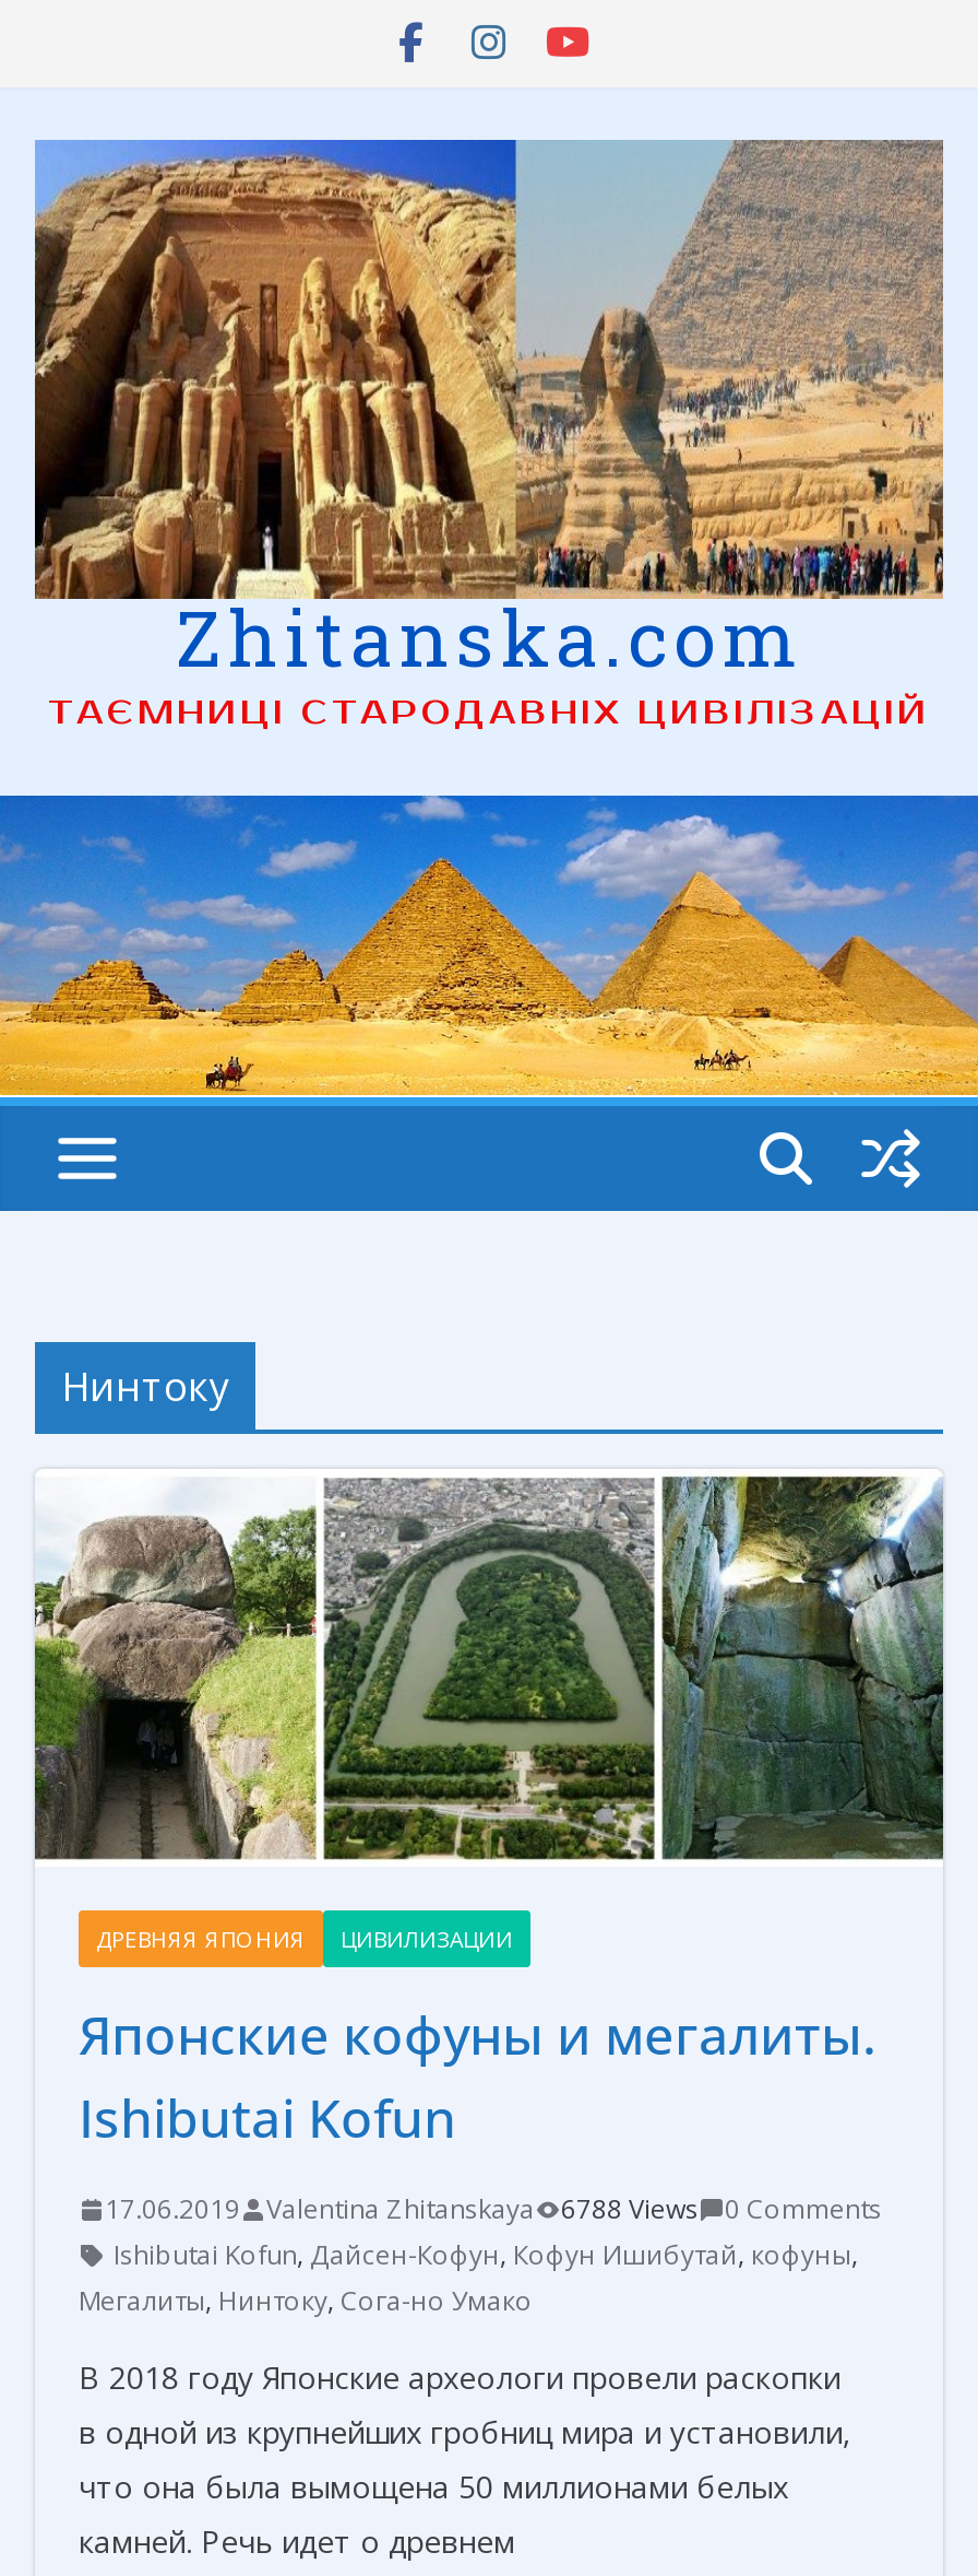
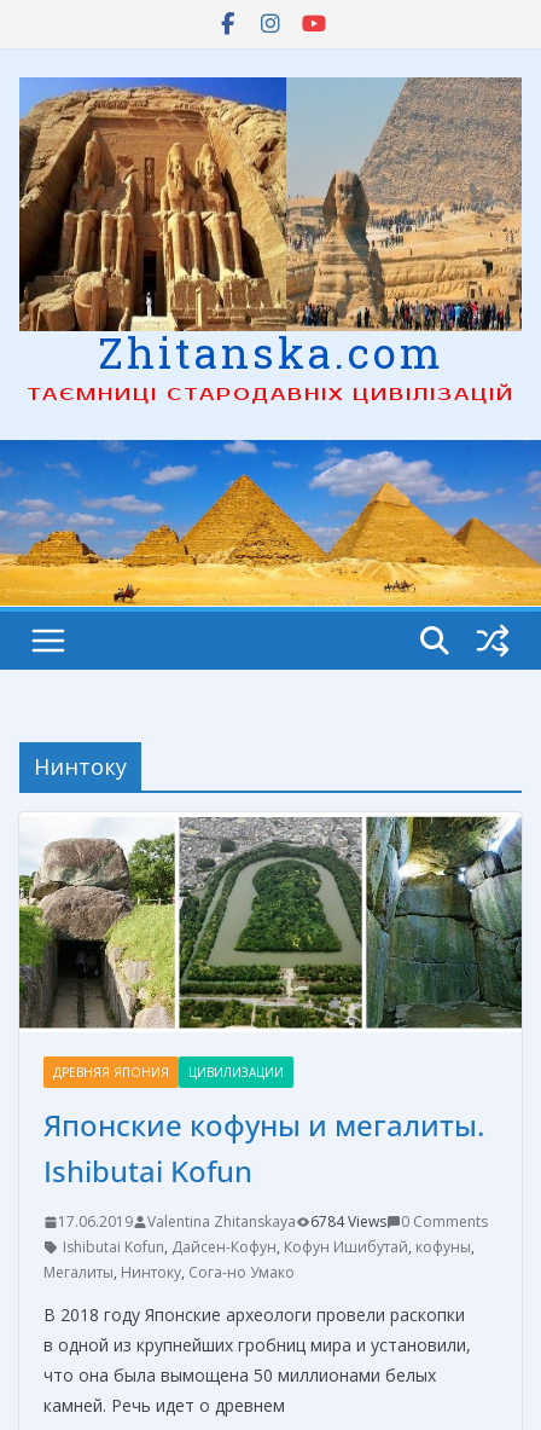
[105,2191,882,2228] 17.06.2019 Valentina Zhitanskaya 6788 Views 0 Comments -> [58,1212,488,1232] 17.06.2019 Valentina Zhitanskaya 6784 Views 0 Comments

